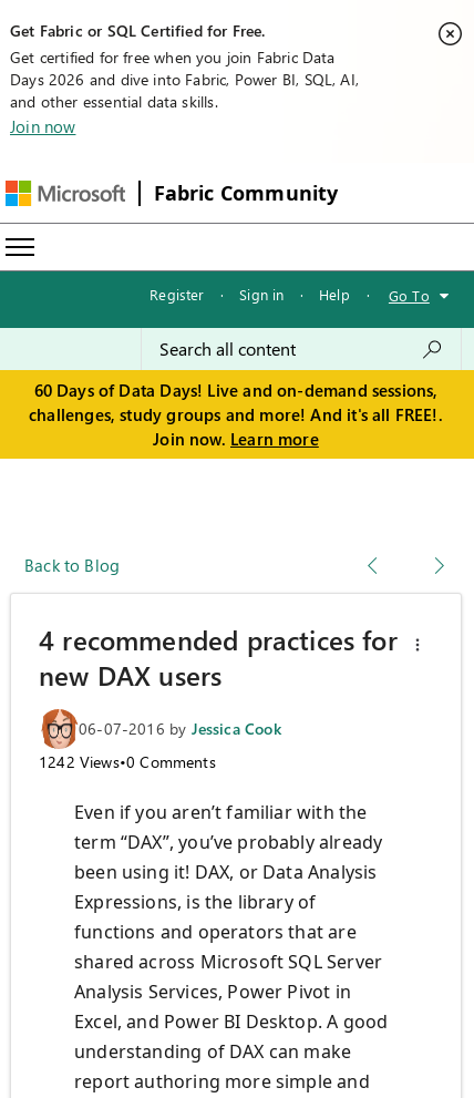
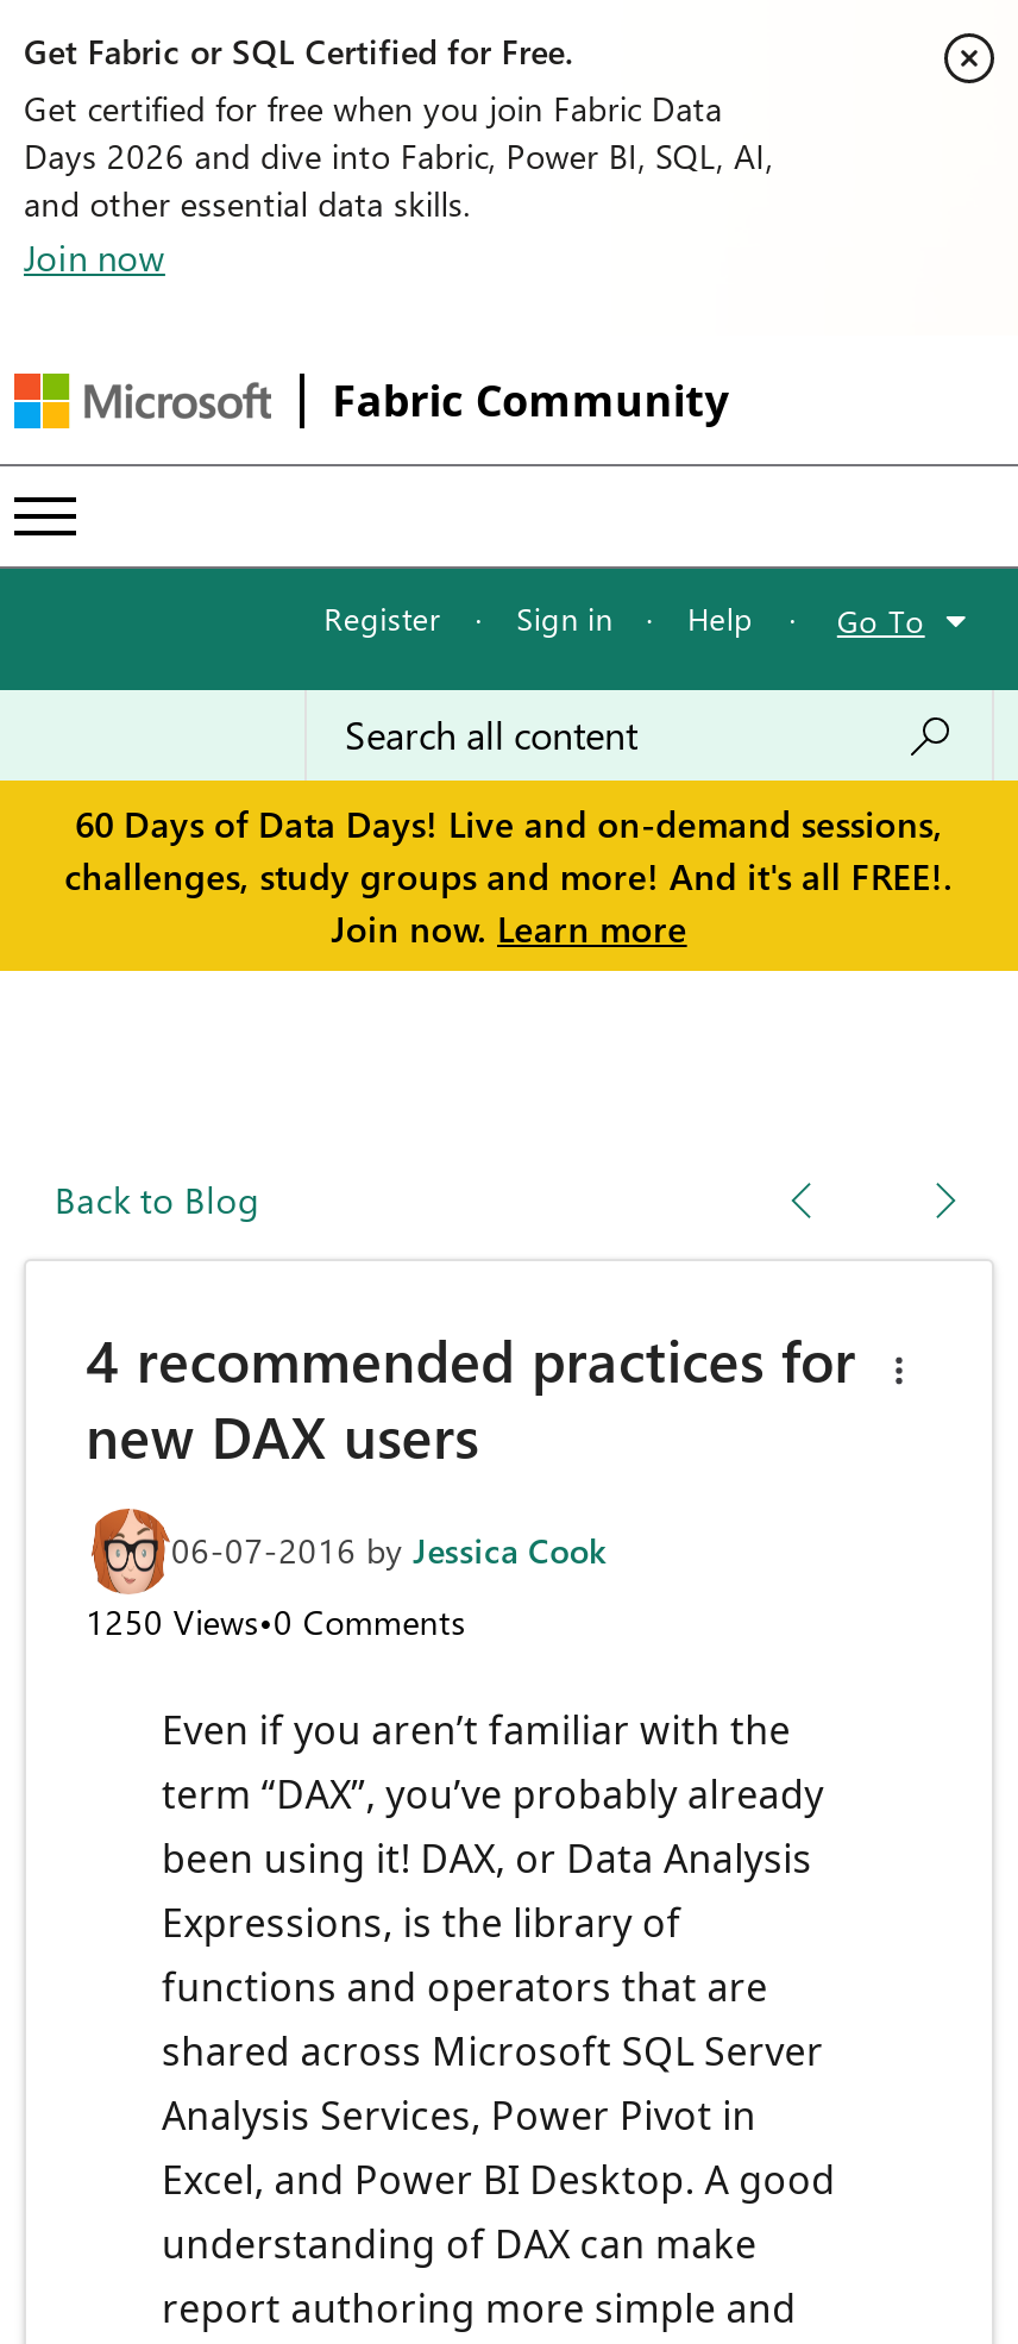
[39,752,216,773] 1242 Views•0 Comments -> [86,1600,466,1645] 1250 Views•0 Comments

